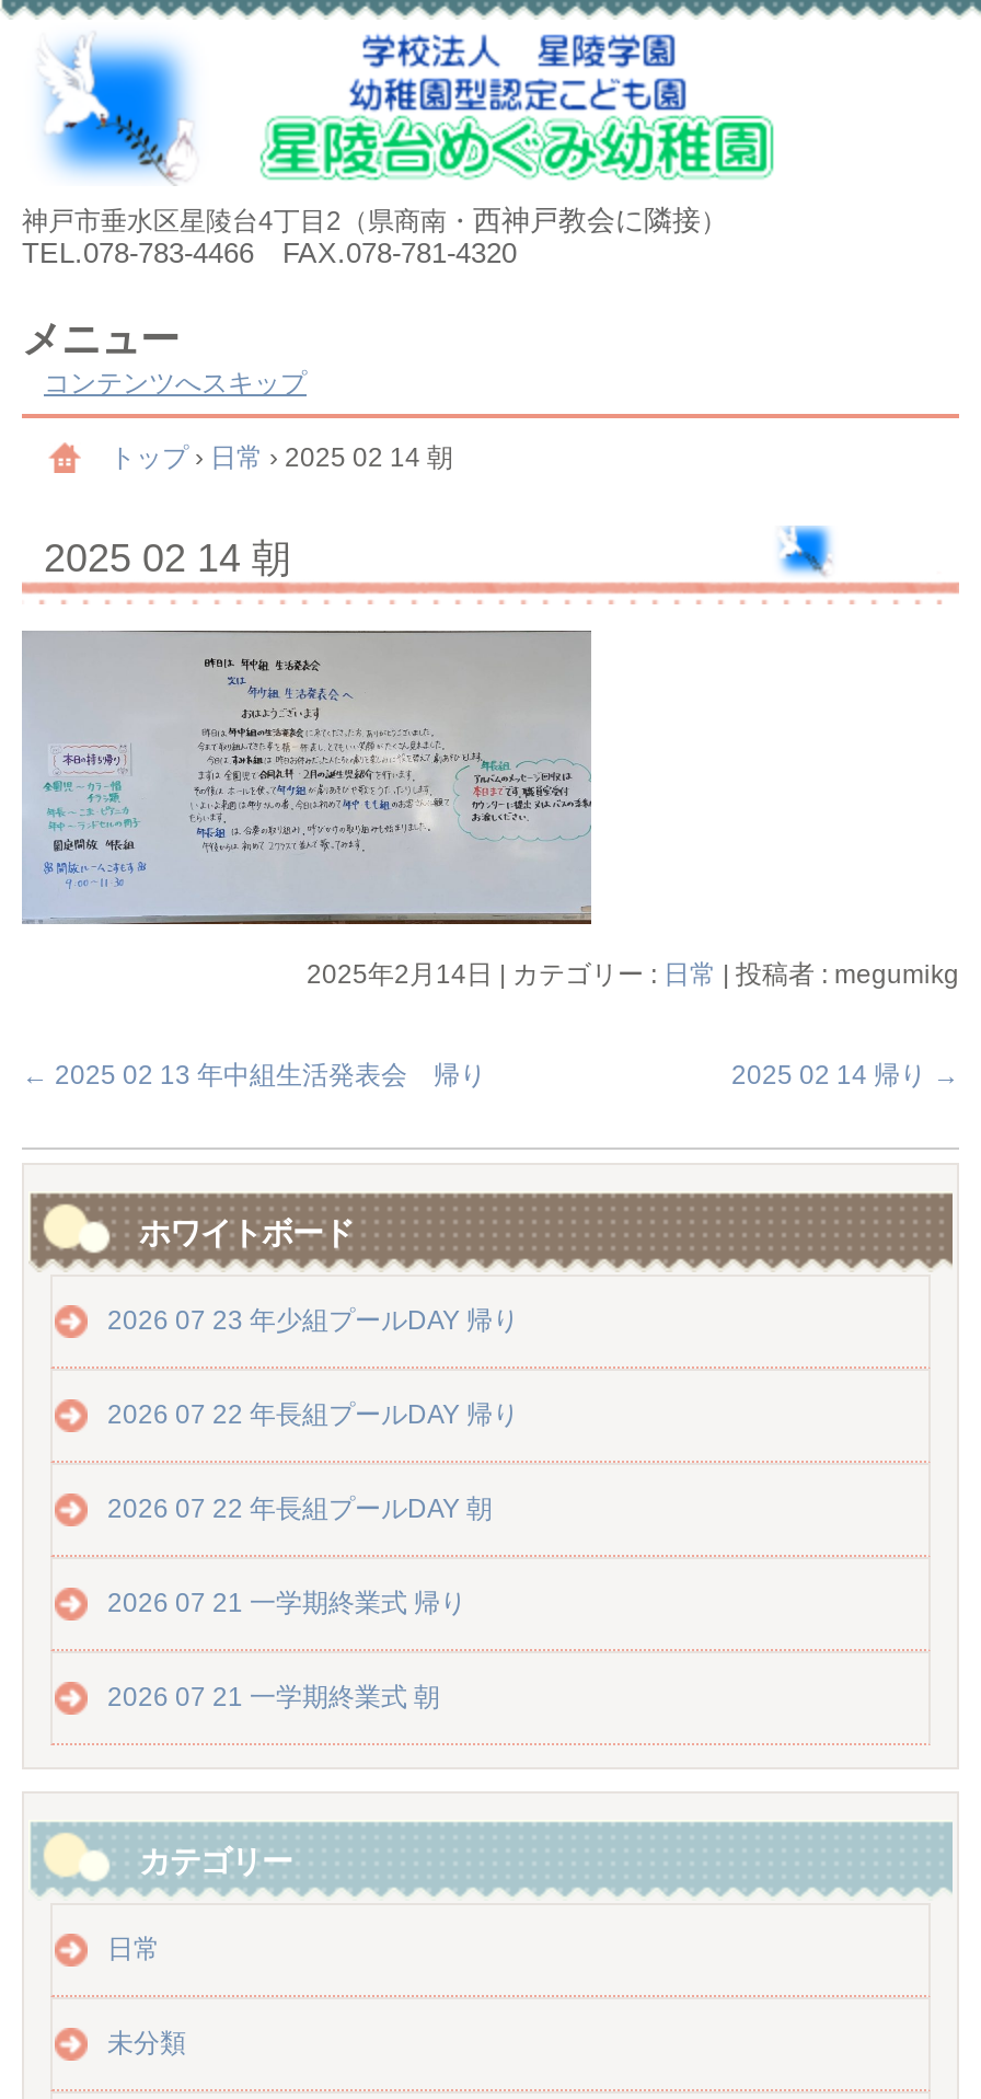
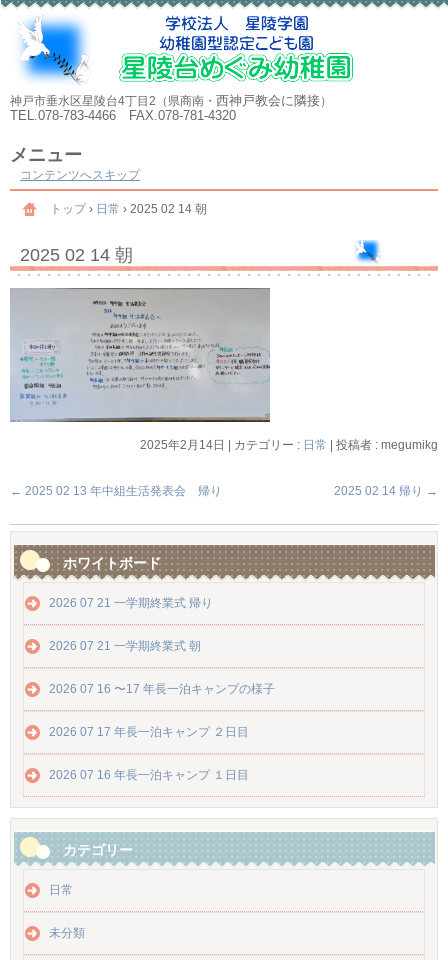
[107,1305,519,1524] 2026 07 23 年少組プールDAY 帰り | 2026 07 22 年長組プールDAY 帰り | 2026 07 22 年長組プールDAY 朝 -> none
moved [107,1587,466,1712] -> [49,596,213,653]: 2026 07 21 一学期終業式 帰り | 2026 07 21 一学期終業式 朝
none -> [49,682,275,782] 2026 07 16 〜17 年長一泊キャンプの様子 | 2026 07 17 年長一泊キャンプ ２日目 | 2026 07 16 年長一泊キャンプ １日目

